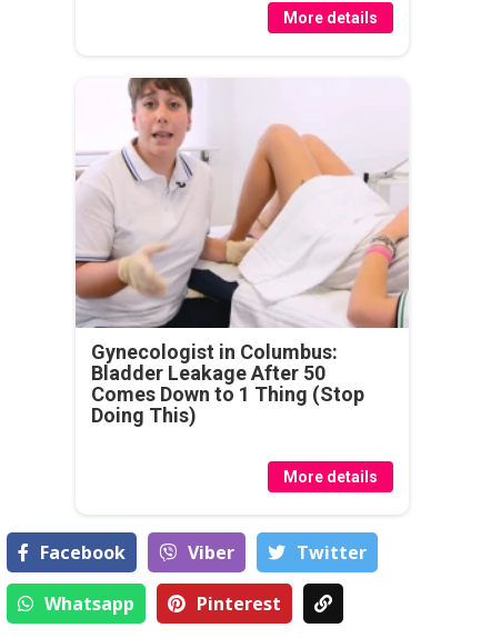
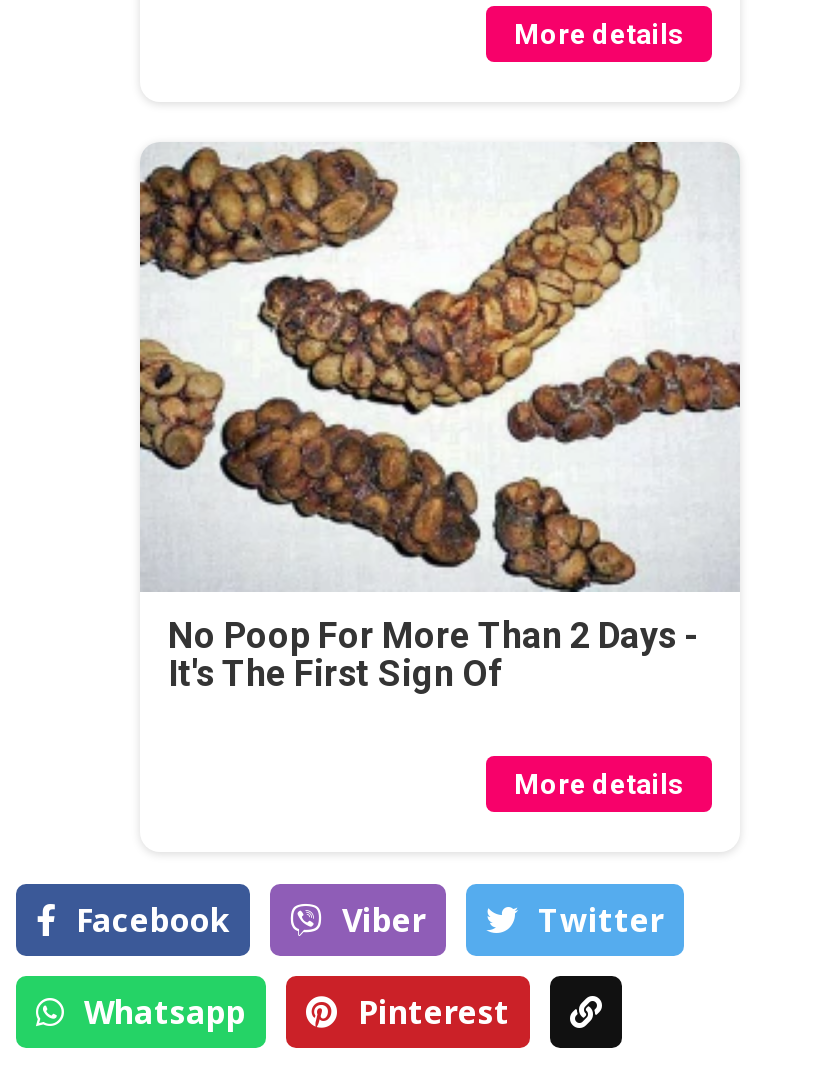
[76,77,409,427] [image] | Gynecologist in Columbus: | Bladder Leakage After 50 | Comes Down to 1 Thing (Stop | Doing This) -> [138,140,742,695] [image] | No Poop For More Than 2 Days - | It's The First Sign Of

